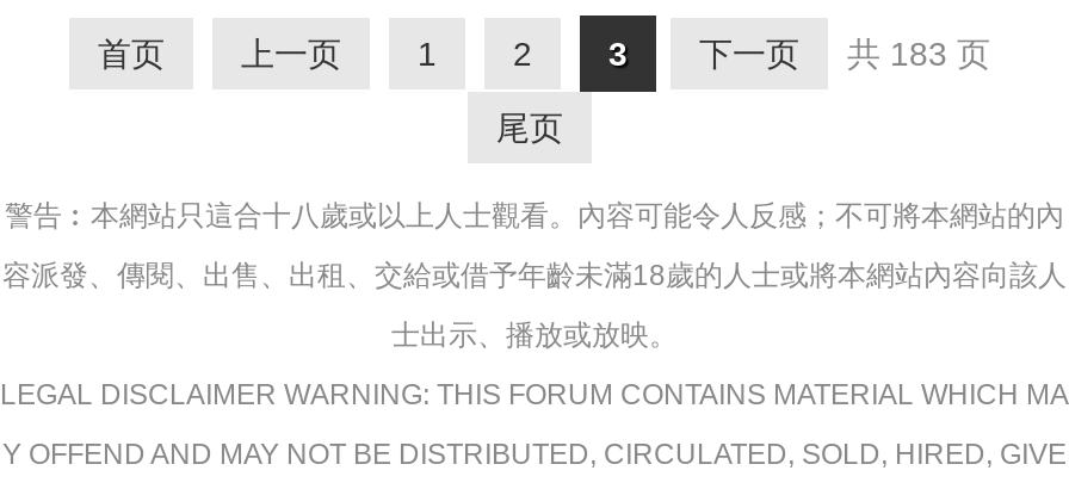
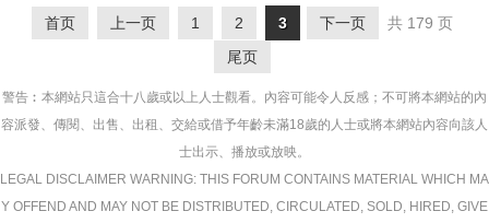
[98,35,1000,73] 首页 上一页 1 2 3 下一页 共 183 页 -> [45,14,457,32] 首页 上一页 1 2 3 下一页 共 179 页

